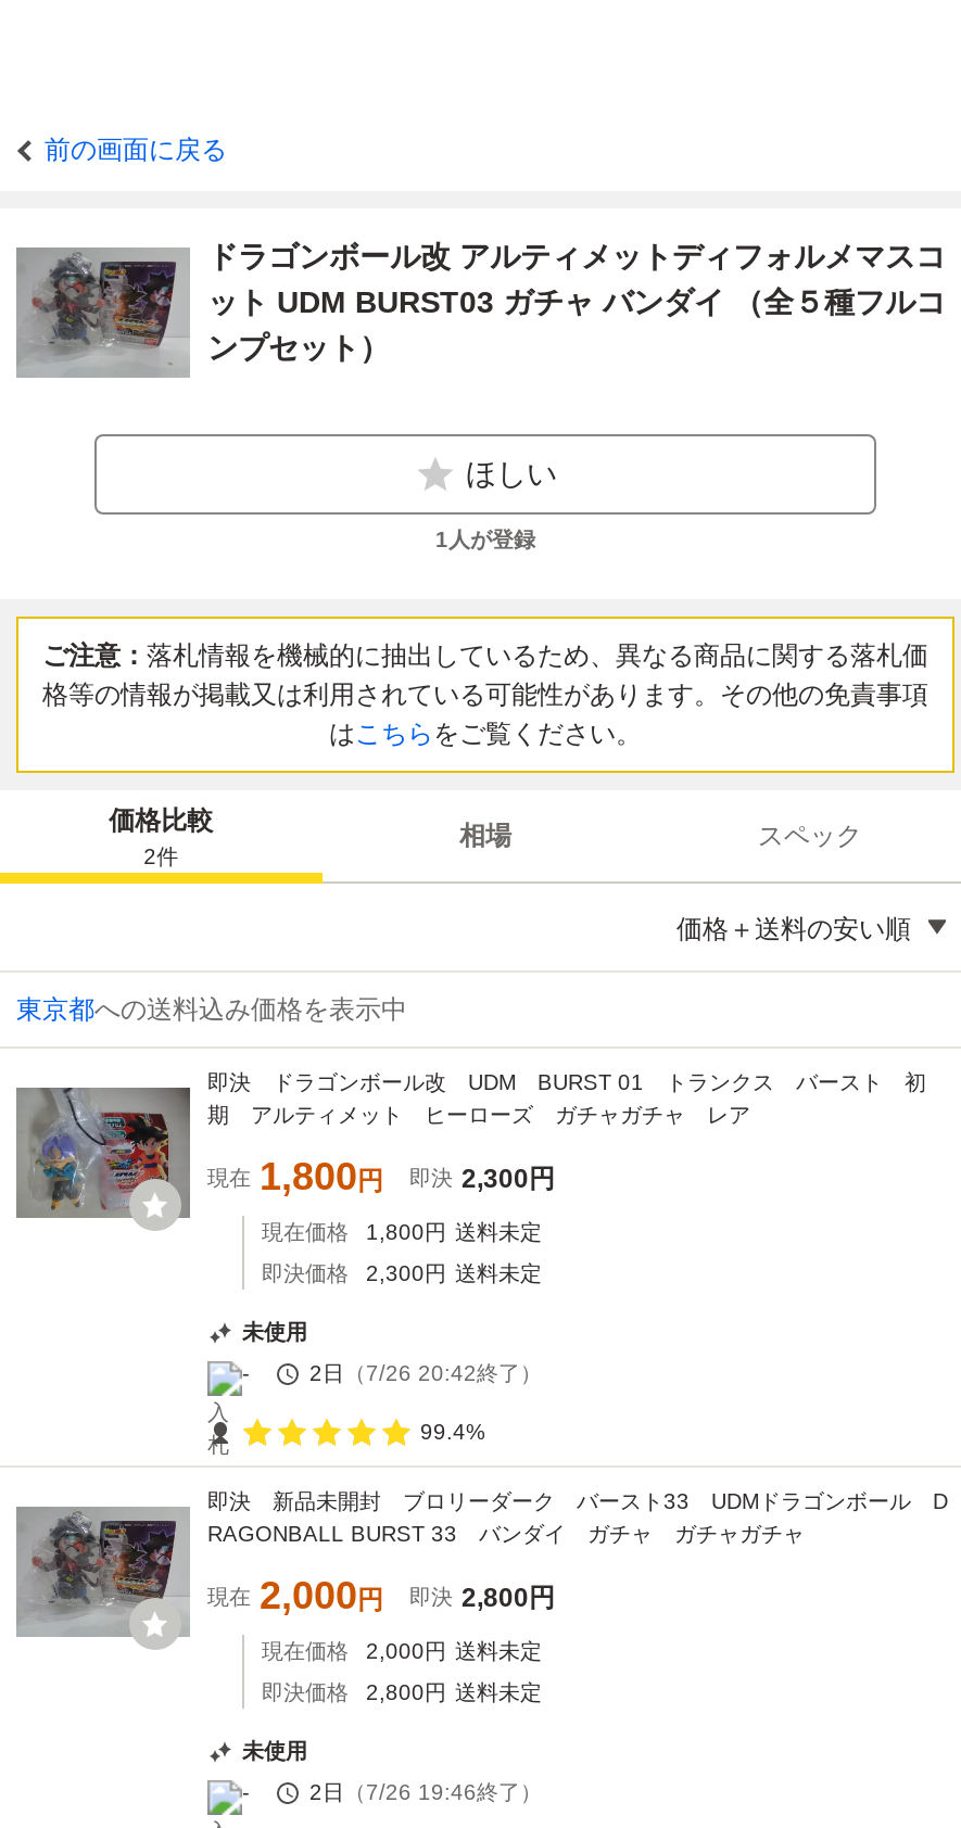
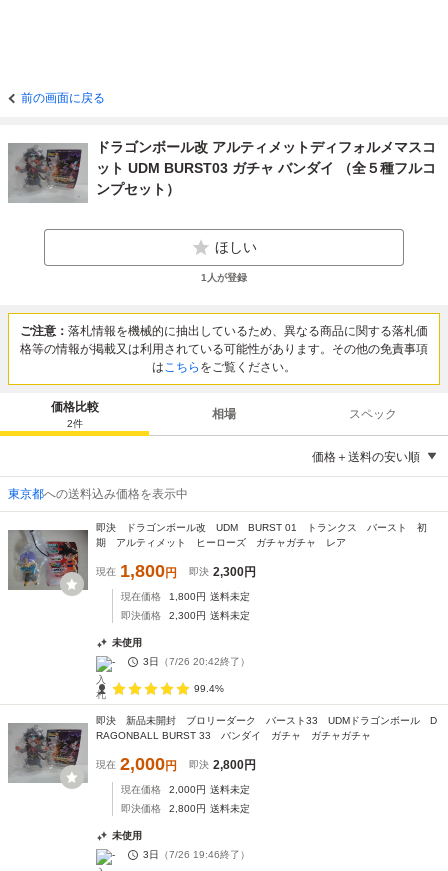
[309,1361,542,1385] 2日（7/26 20:42終了） -> [143,656,250,667] 3日（7/26 20:42終了）
[309,1780,542,1804] 2日（7/26 19:46終了） -> [143,849,250,860] 3日（7/26 19:46終了）

